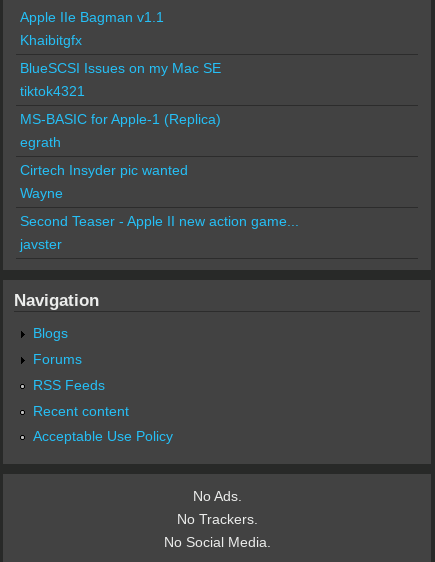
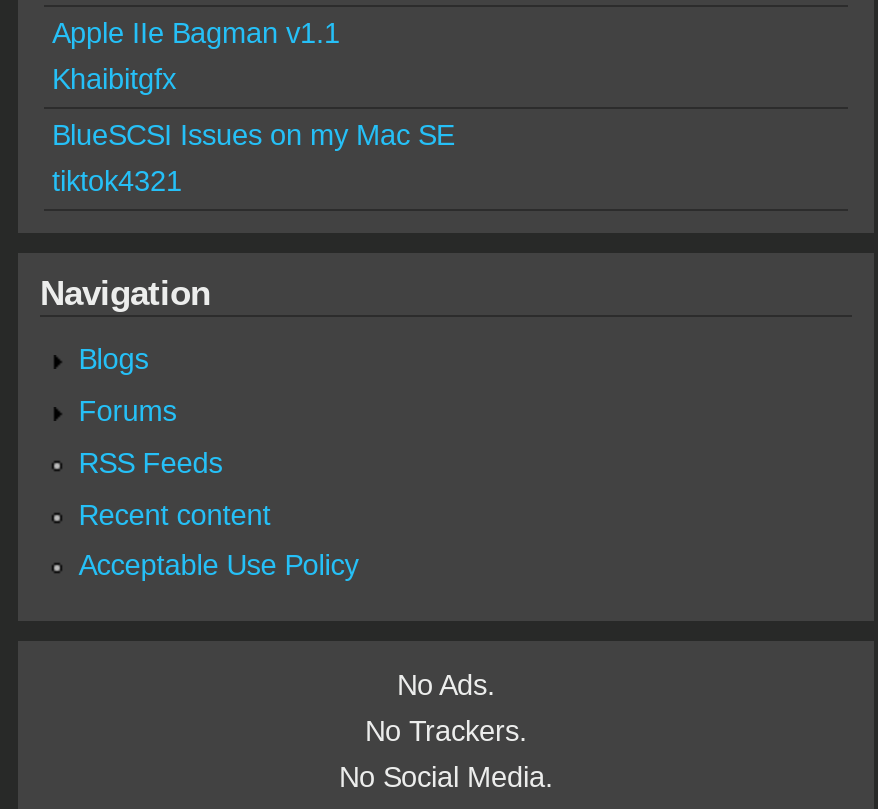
[20,111,299,252] MS-BASIC for Apple-1 (Replica) | egrath | Cirtech Insyder pic wanted | Wayne | Second Teaser - Apple II new action game... | javster -> none

